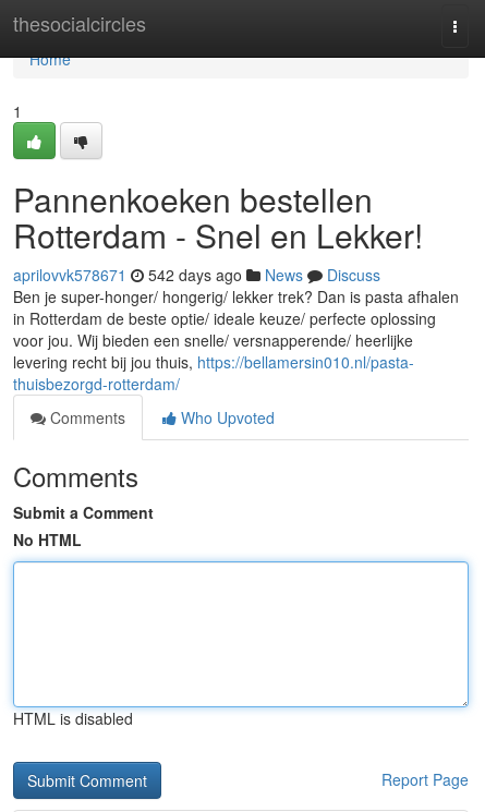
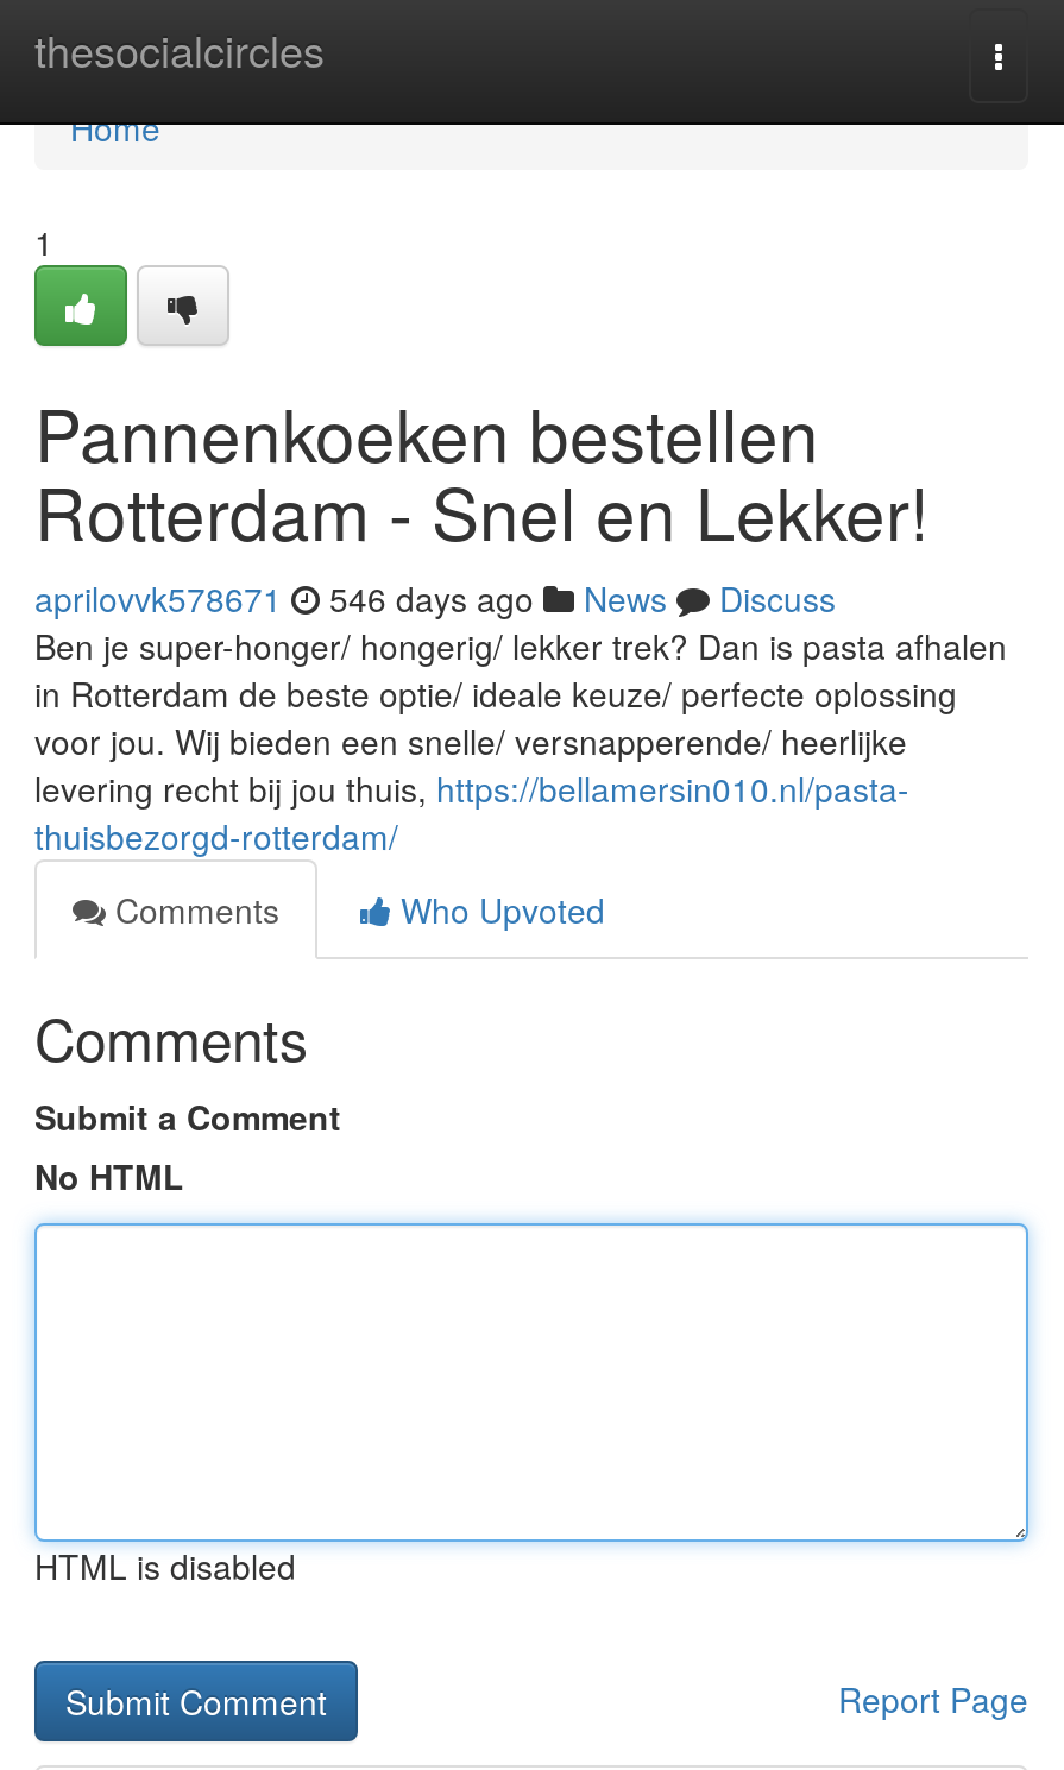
[13,264,380,286] aprilovvk578671 542 days ago News Discuss -> [34,574,836,622] aprilovvk578671 546 days ago News Discuss

